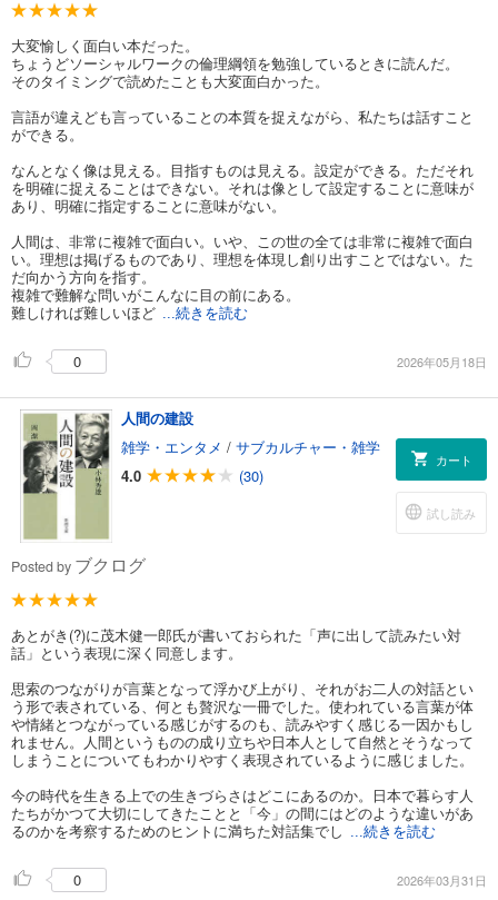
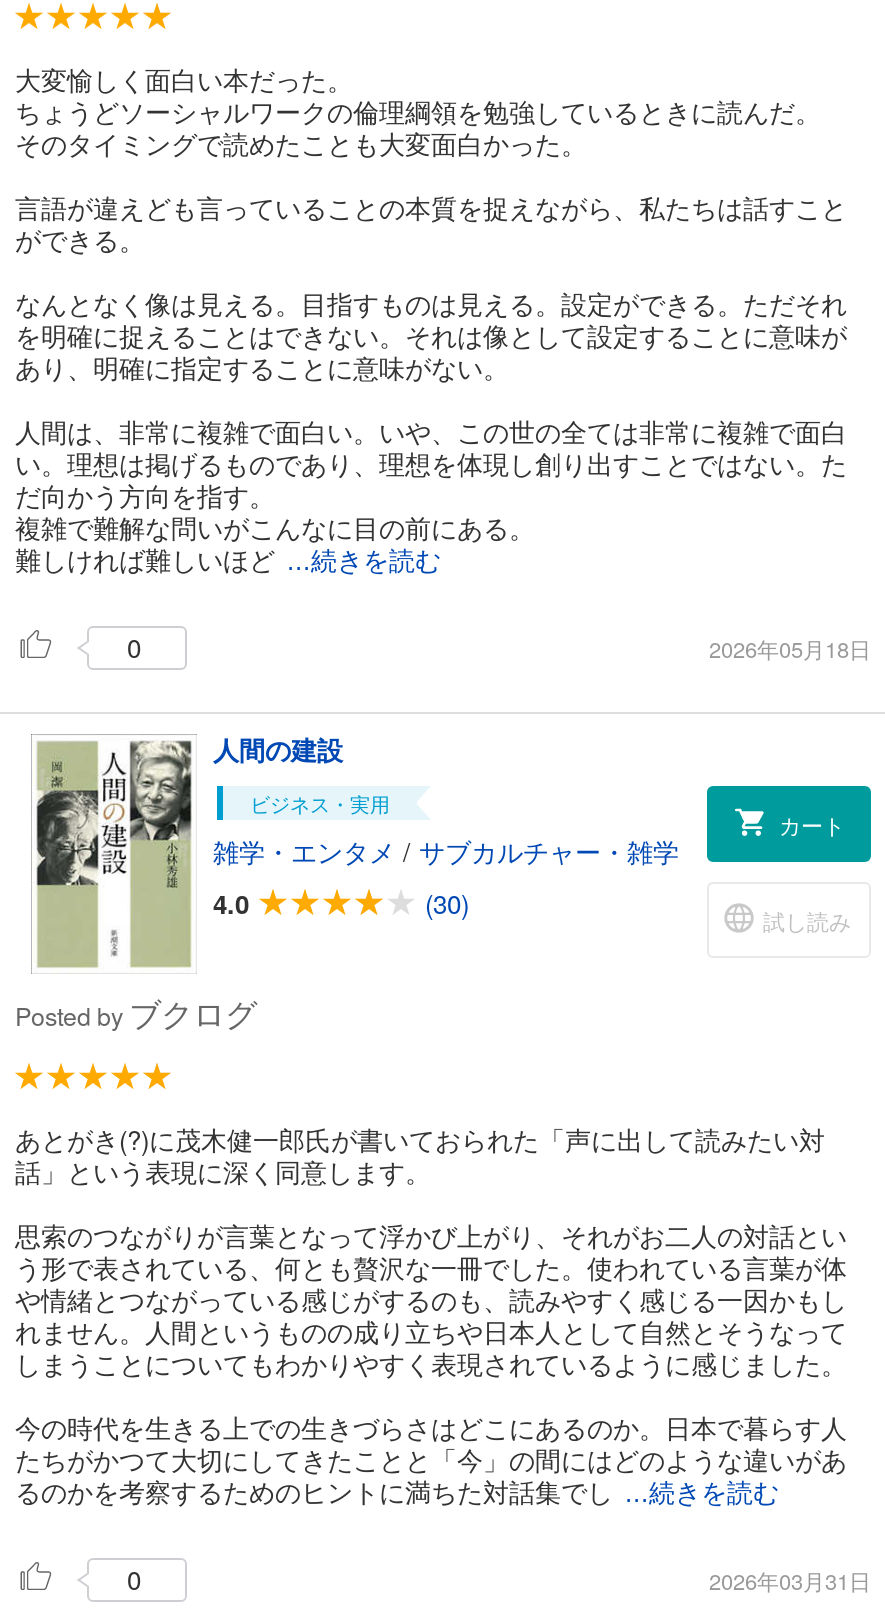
none -> [250,790,390,818] ビジネス・実用
moved [121,436,380,486] -> [213,832,679,922]: 雑学・エンタメ/サブカルチャー・雑学 | 4.0 | (30)

